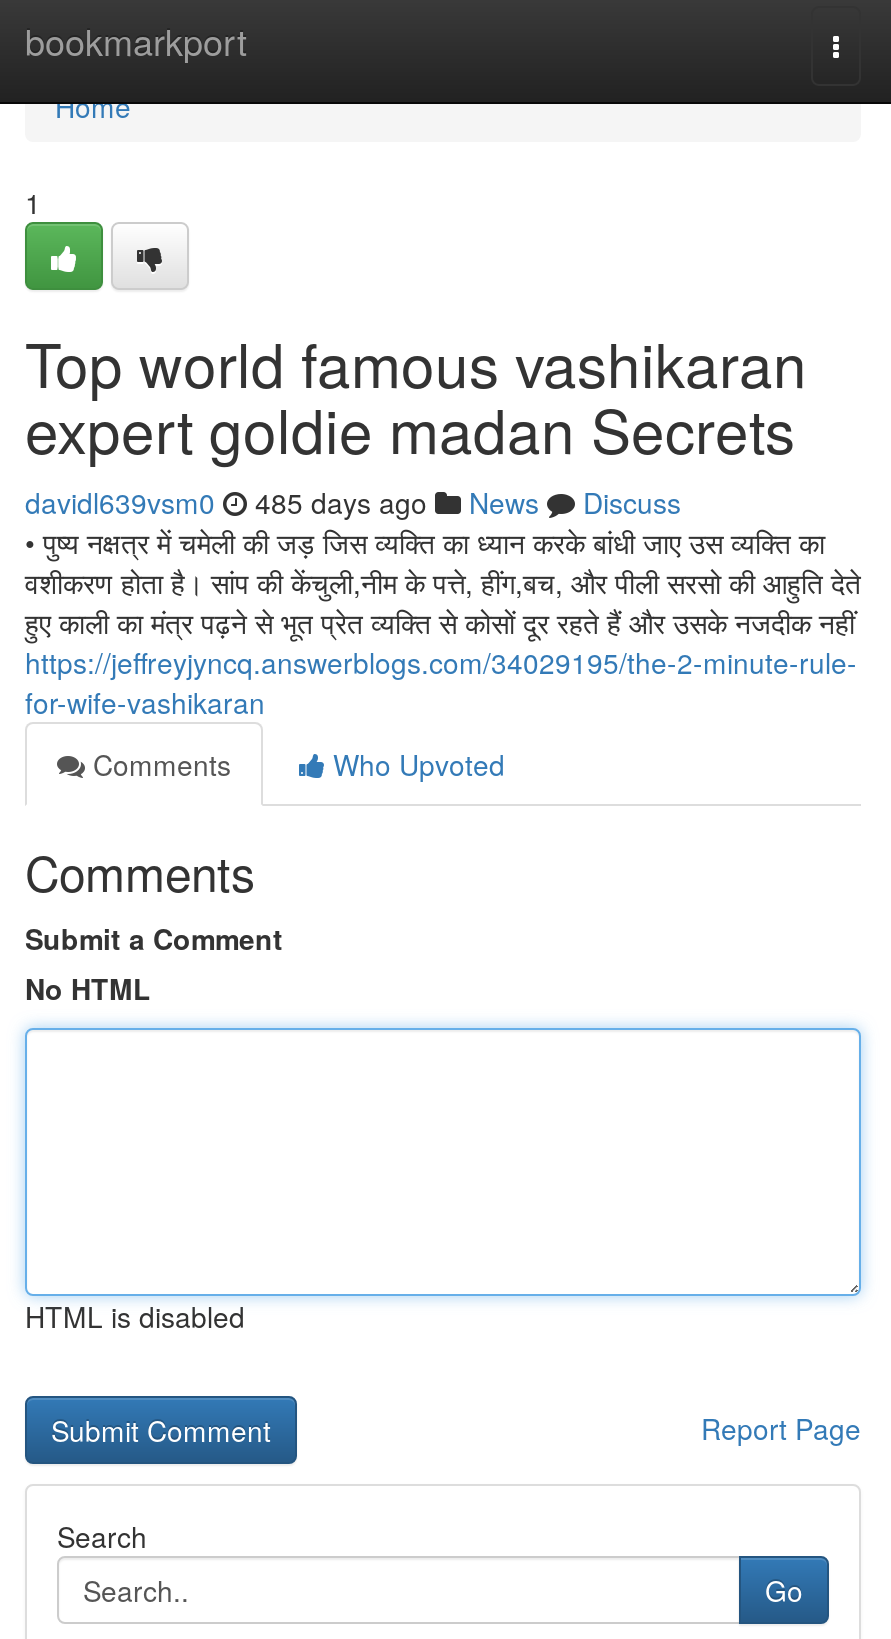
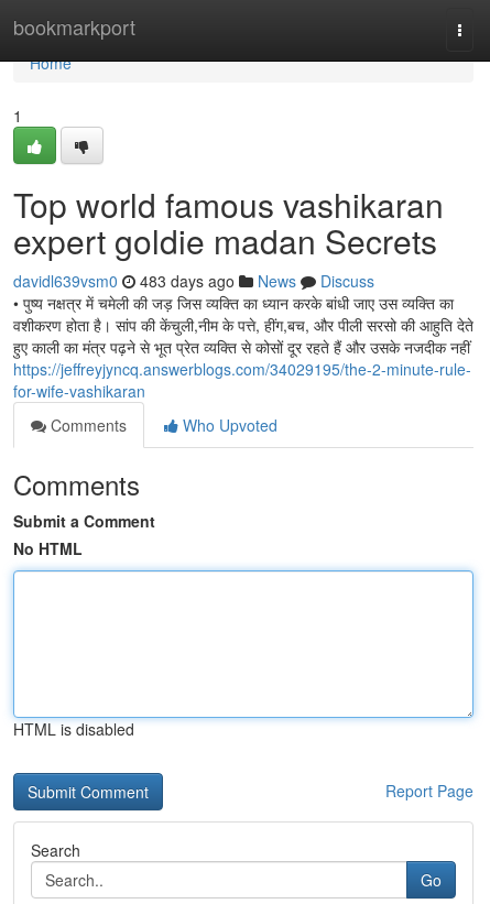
[25,482,681,522] davidl639vsm0 485 days ago News Discuss -> [13,270,374,292] davidl639vsm0 483 days ago News Discuss

